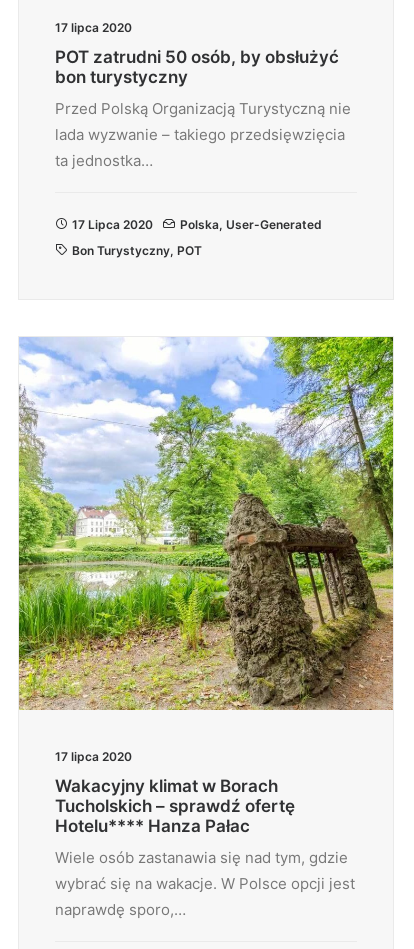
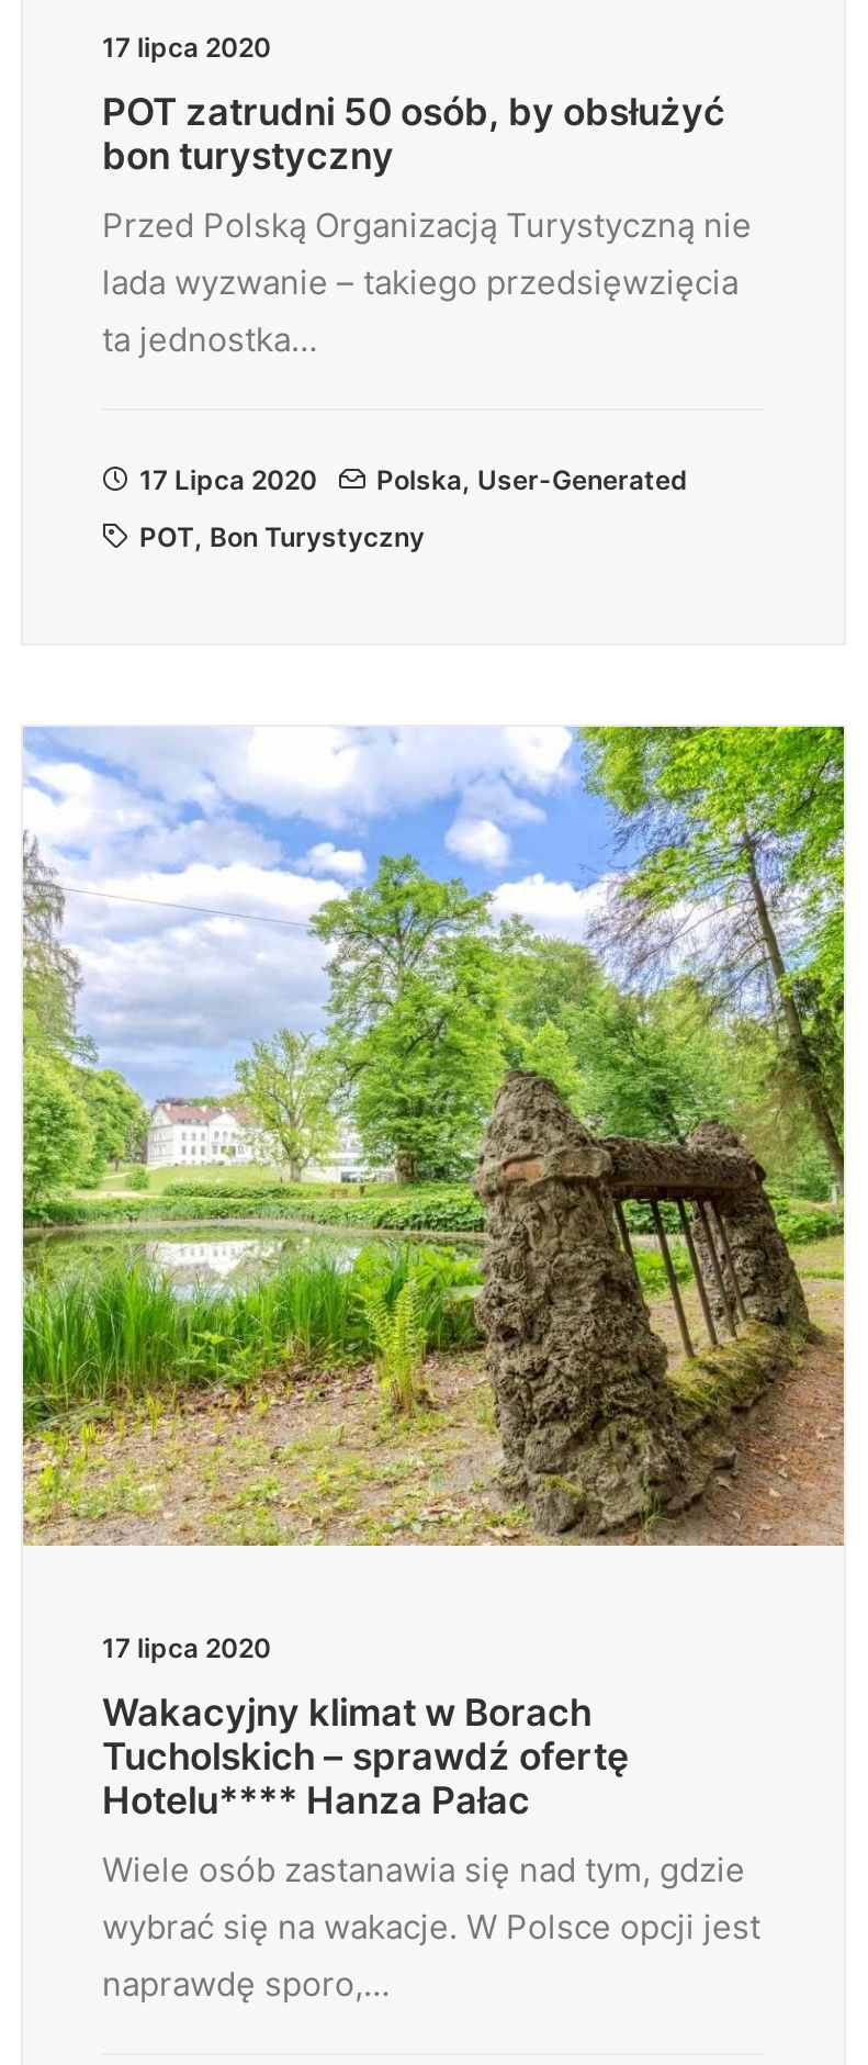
[72,243,202,258] Bon Turystyczny, POT -> [139,520,425,553] POT, Bon Turystyczny

